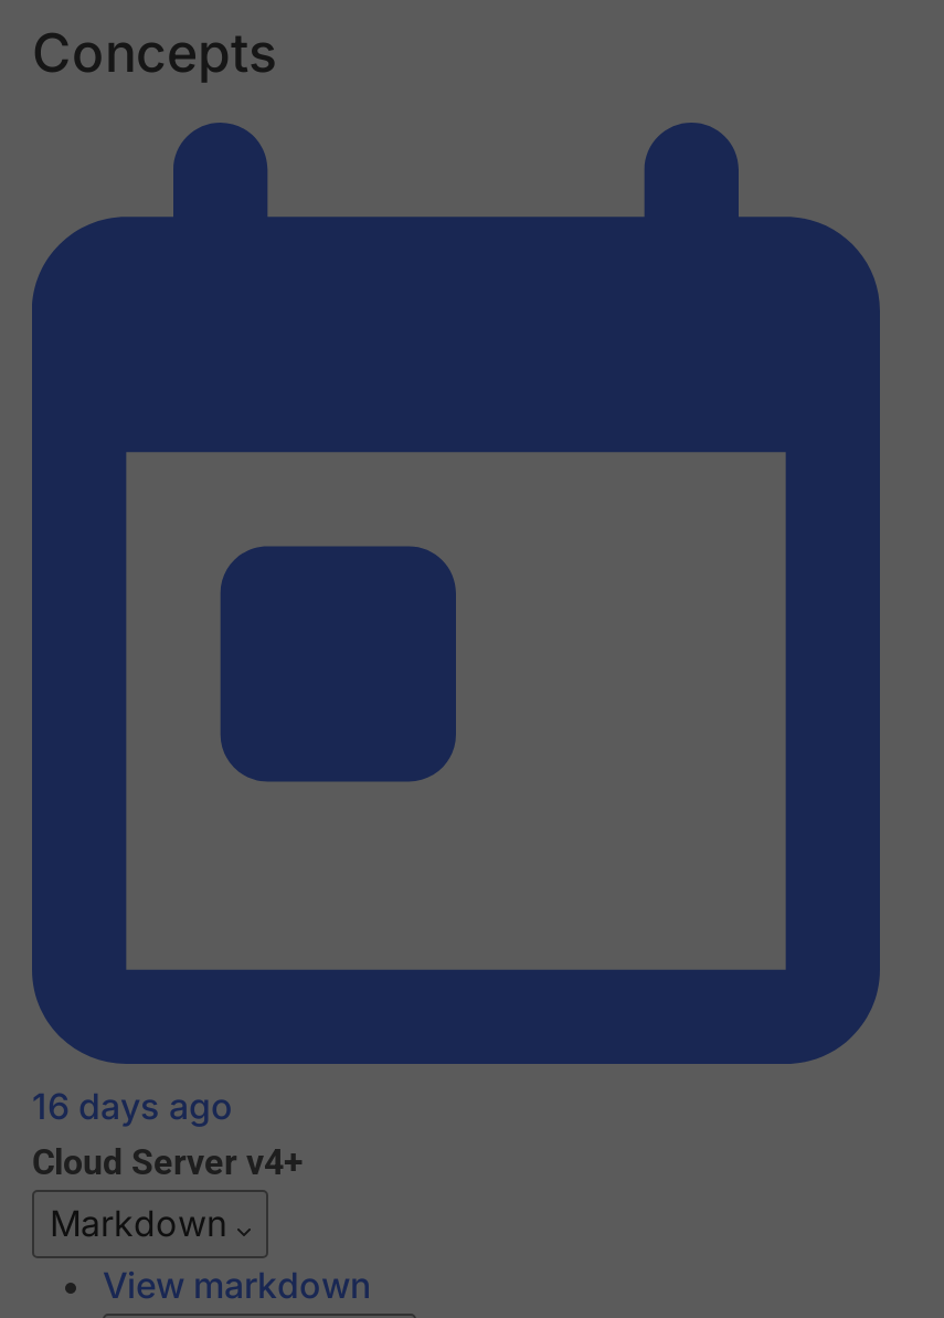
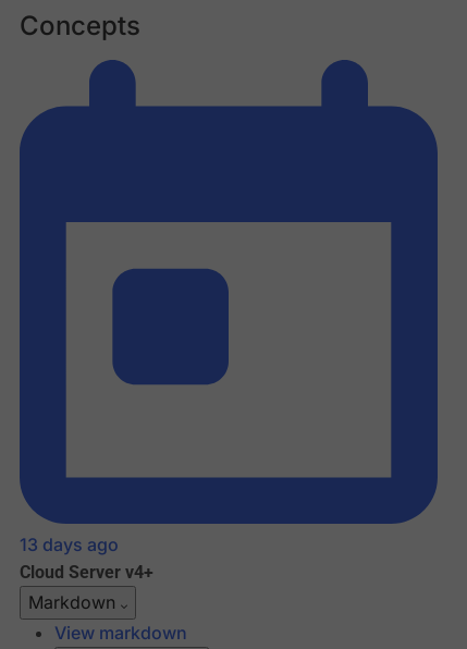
[32,1085,233,1129] 16 days ago -> [20,534,119,556] 13 days ago

